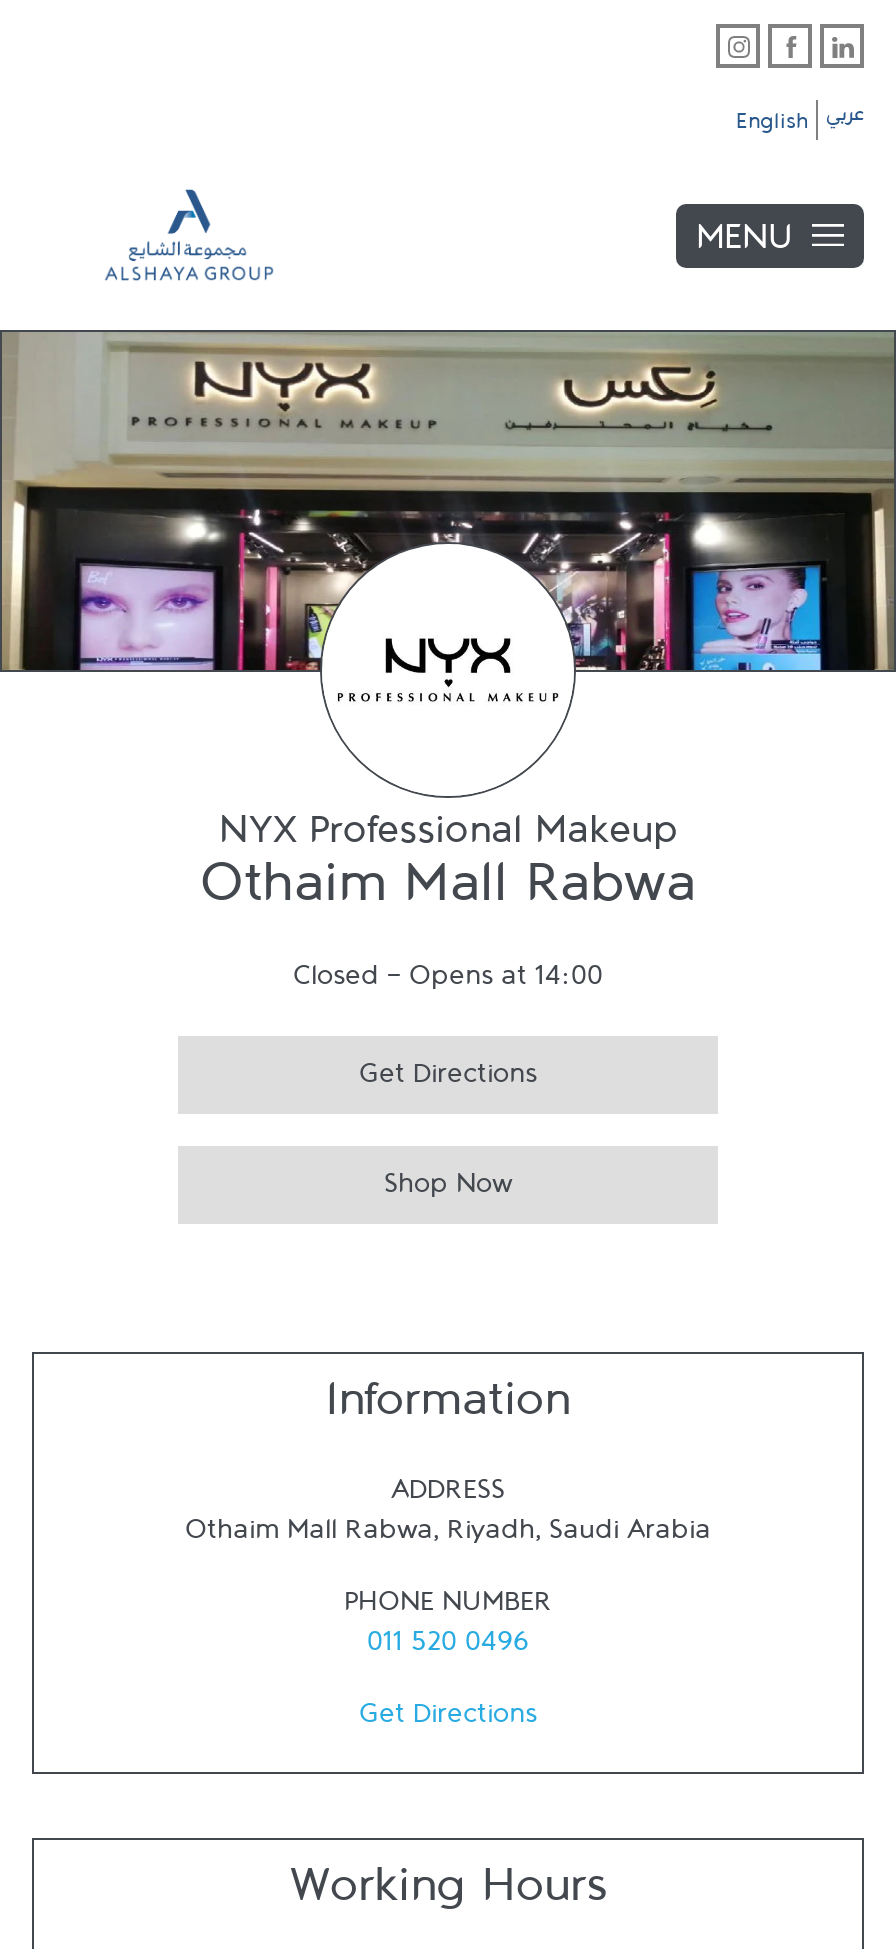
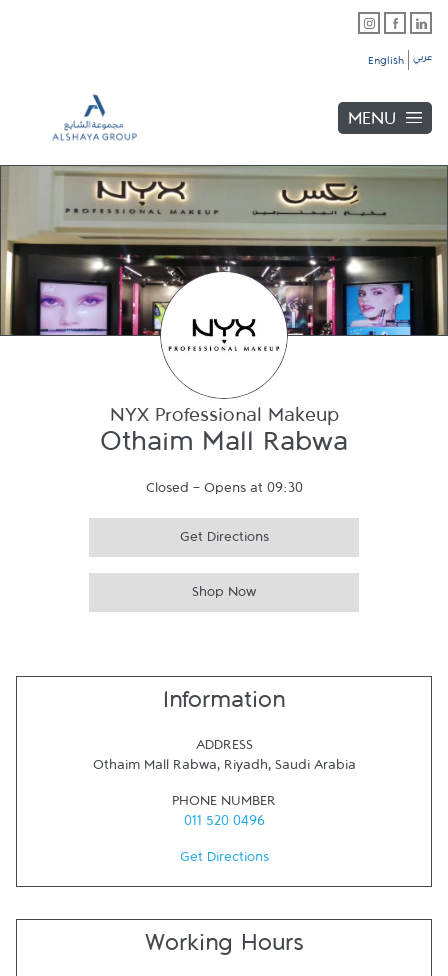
[293,964,603,1004] Closed - Opens at 14:00 -> [145,482,302,502] Closed - Opens at 09:30

